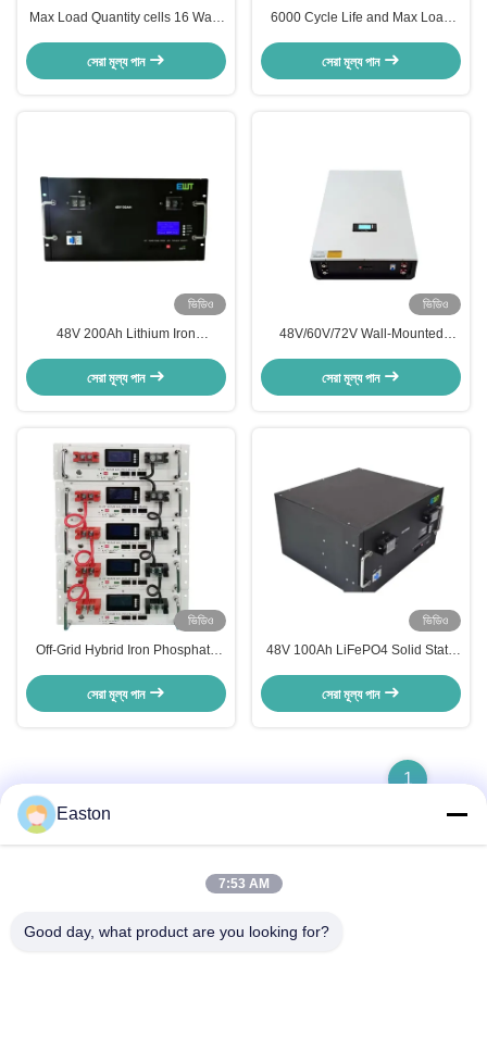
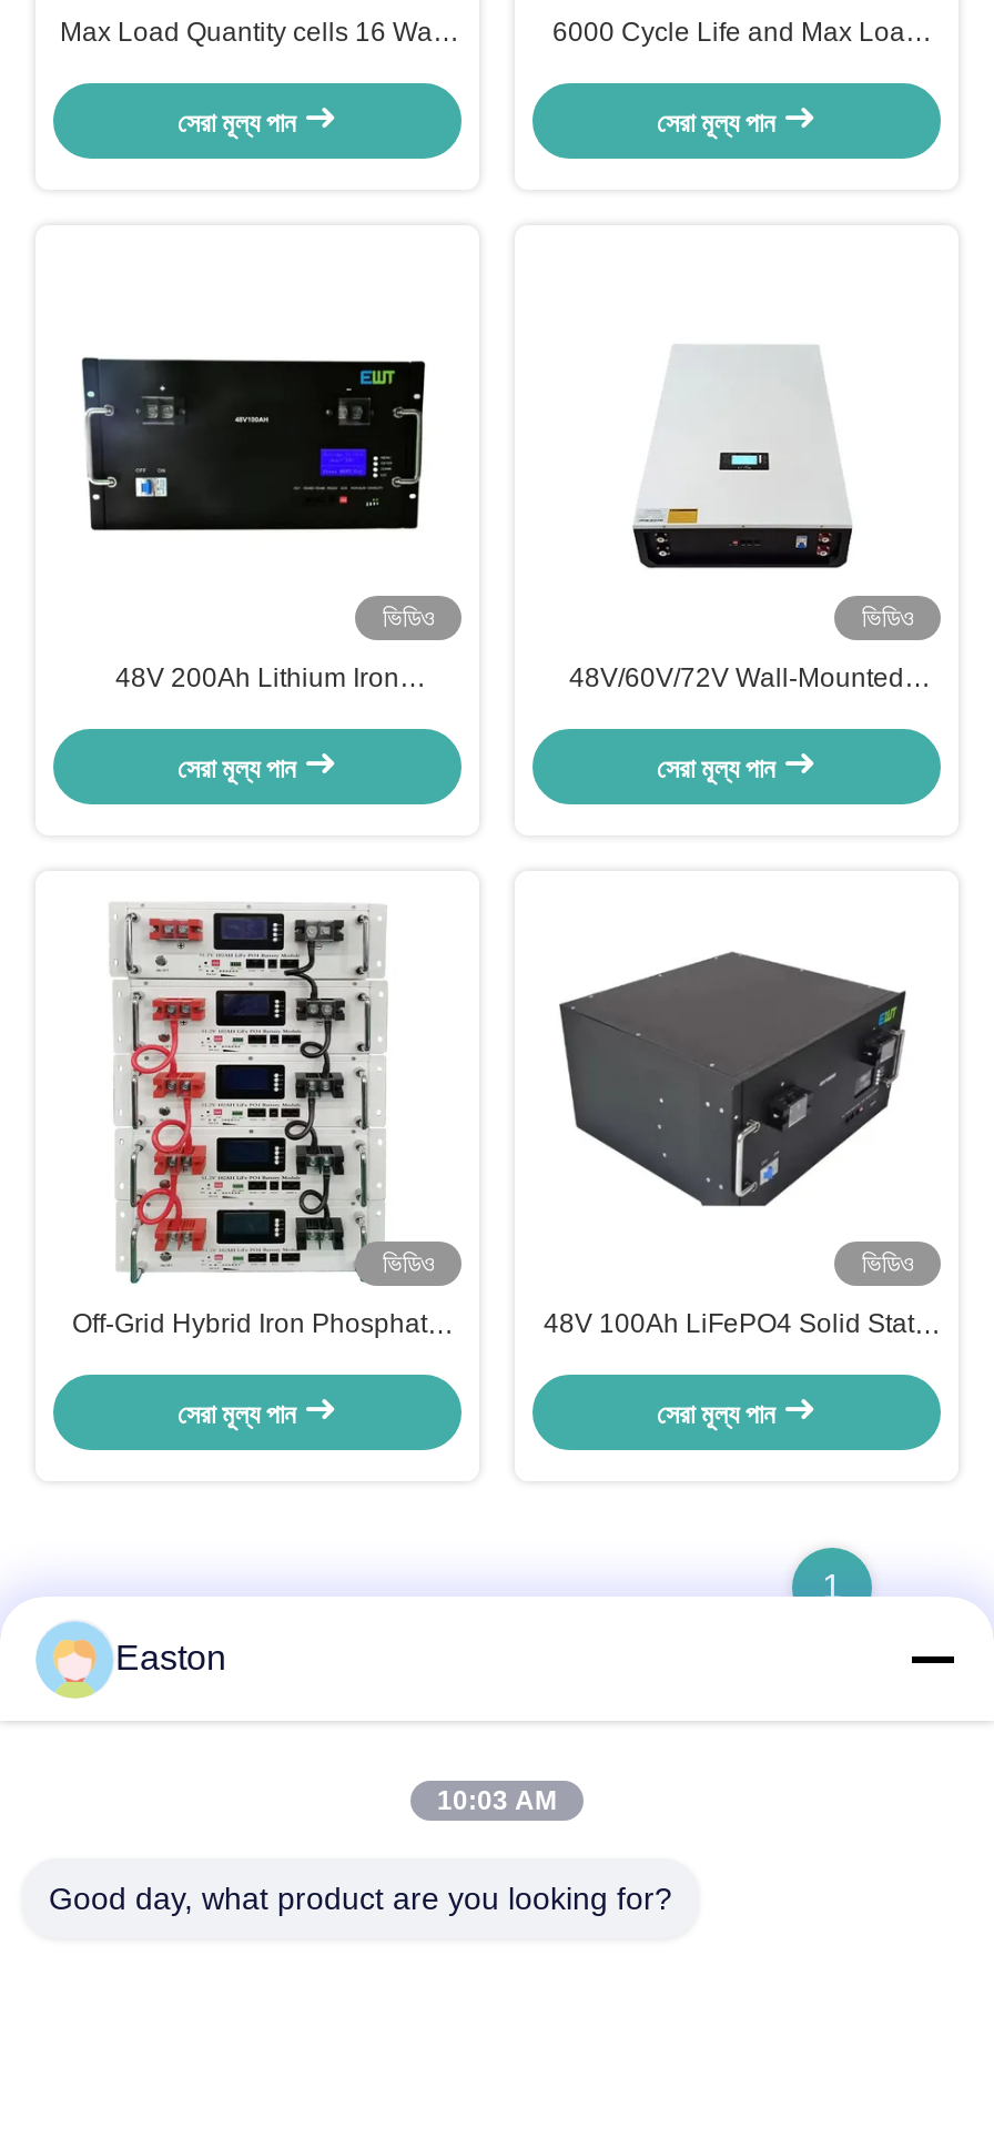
[218,876,269,891] 7:53 AM -> [437,1785,557,1816] 10:03 AM

